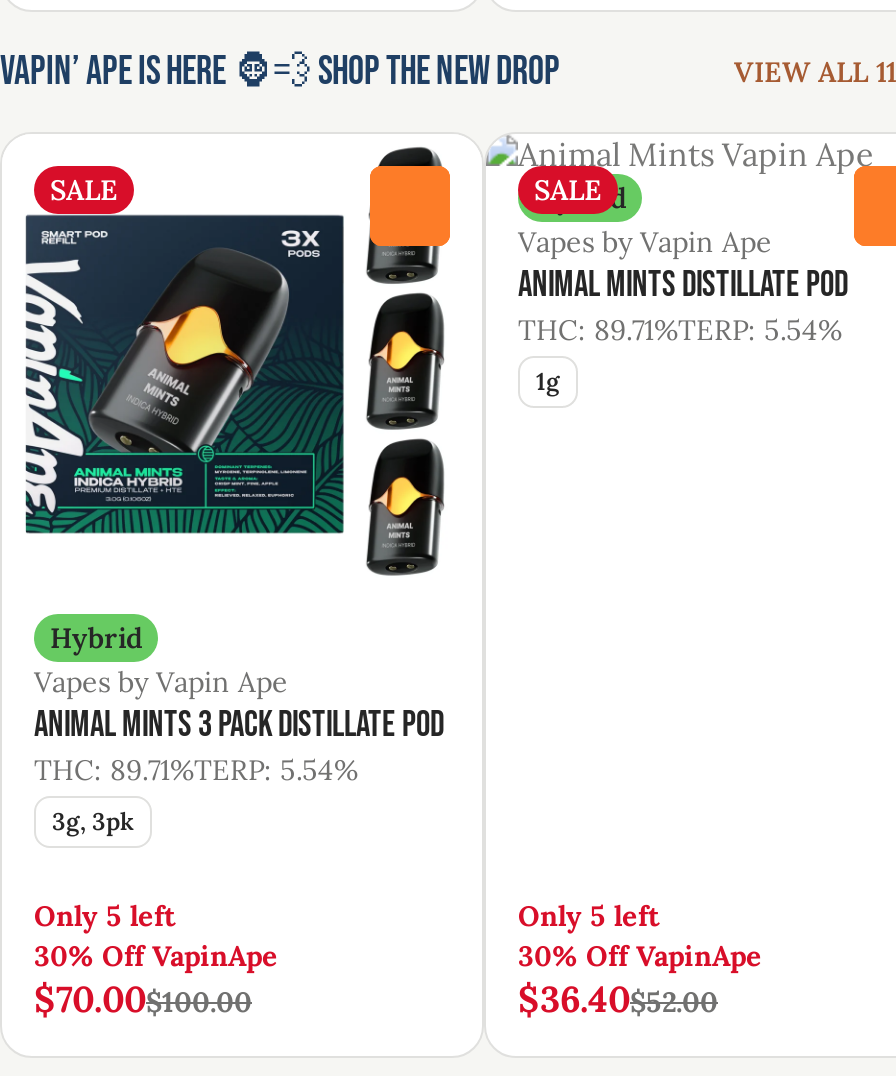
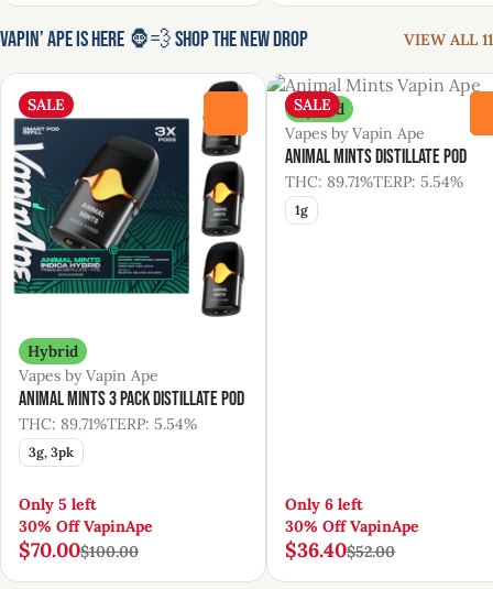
[518,898,660,934] Only 5 left -> [285,494,363,514] Only 6 left

